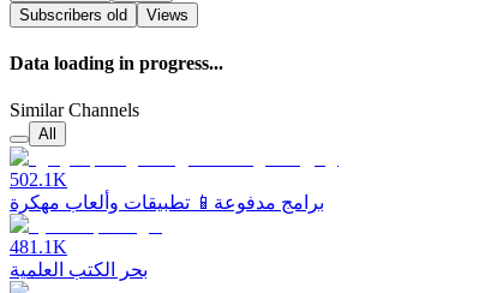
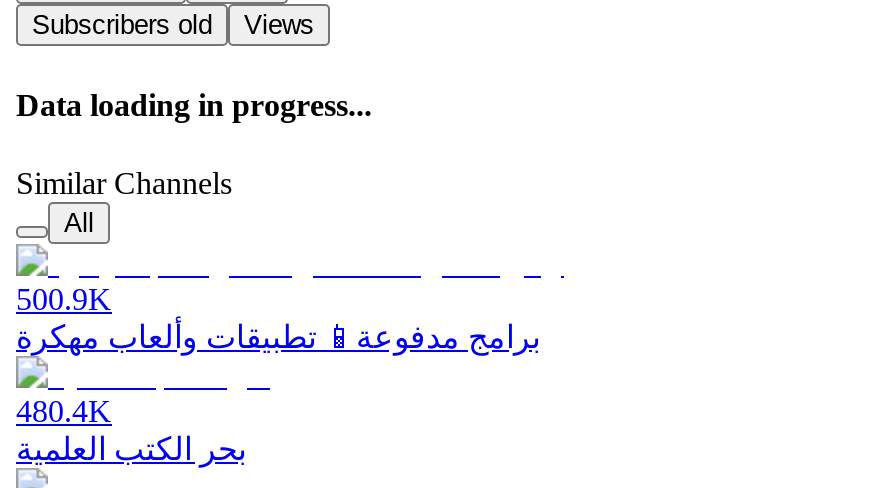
[10,169,67,190] 502.1K -> [16,282,112,316] 500.9K
[10,237,67,257] 481.1K -> [16,394,112,428] 480.4K

